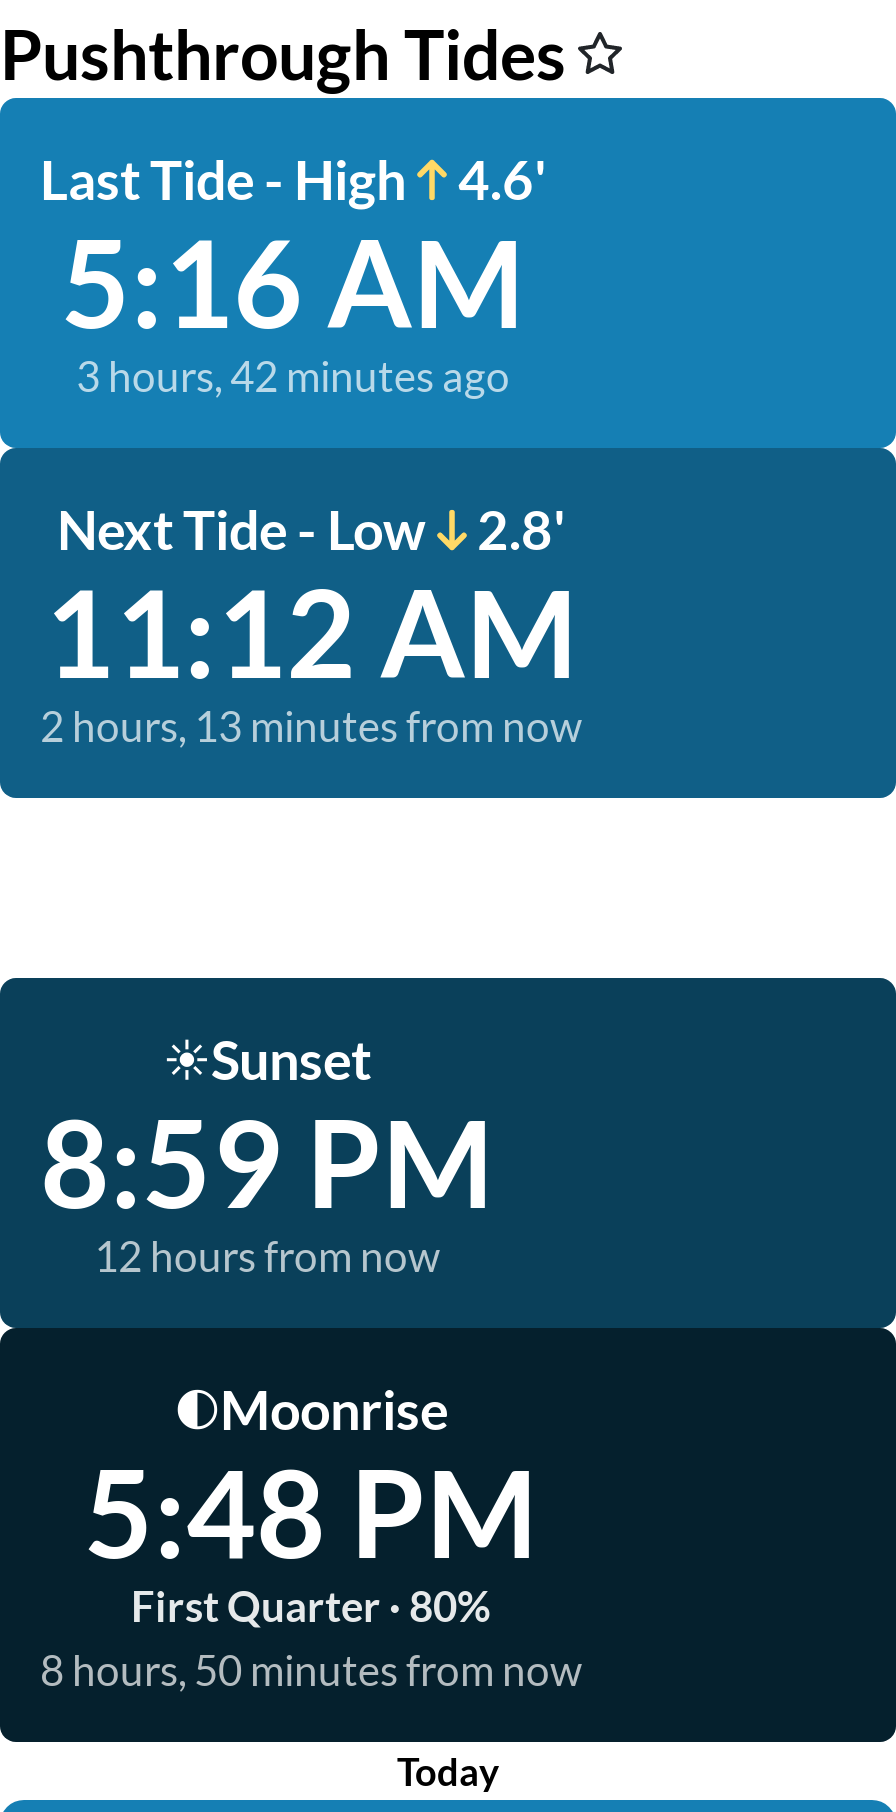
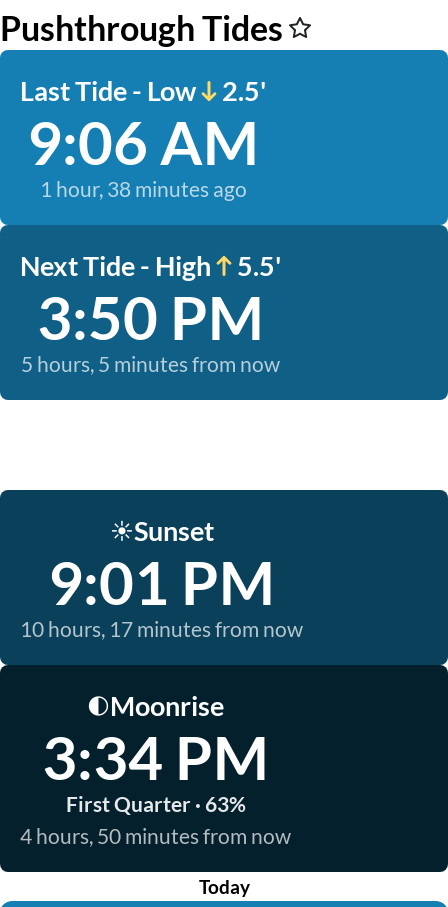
[40,146,546,400] Last Tide - High | 4.6' | 5:16 AM | 3 hours, 42 minutes ago -> [20,74,266,201] Last Tide - Low | 2.5' | 9:06 AM | 1 hour, 38 minutes ago
[40,496,582,750] Next Tide - Low | 2.8' | 11:12 AM | 2 hours, 13 minutes from now -> [20,249,281,376] Next Tide - High | 5.5' | 3:50 PM | 5 hours, 5 minutes from now
[40,1090,494,1280] 8:59 PM | 12 hours from now -> [20,546,303,641] 9:01 PM | 10 hours, 17 minutes from now
[84,1440,538,1584] 5:48 PM -> [42,721,269,793] 3:34 PM
[131,1580,491,1630] First Quarter · 80% -> [65,791,245,816] First Quarter · 63%
[40,1644,582,1694] 8 hours, 50 minutes from now -> [20,823,291,848] 4 hours, 50 minutes from now

